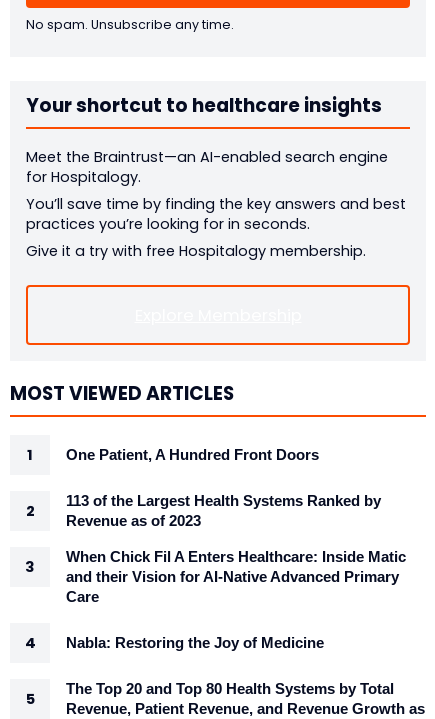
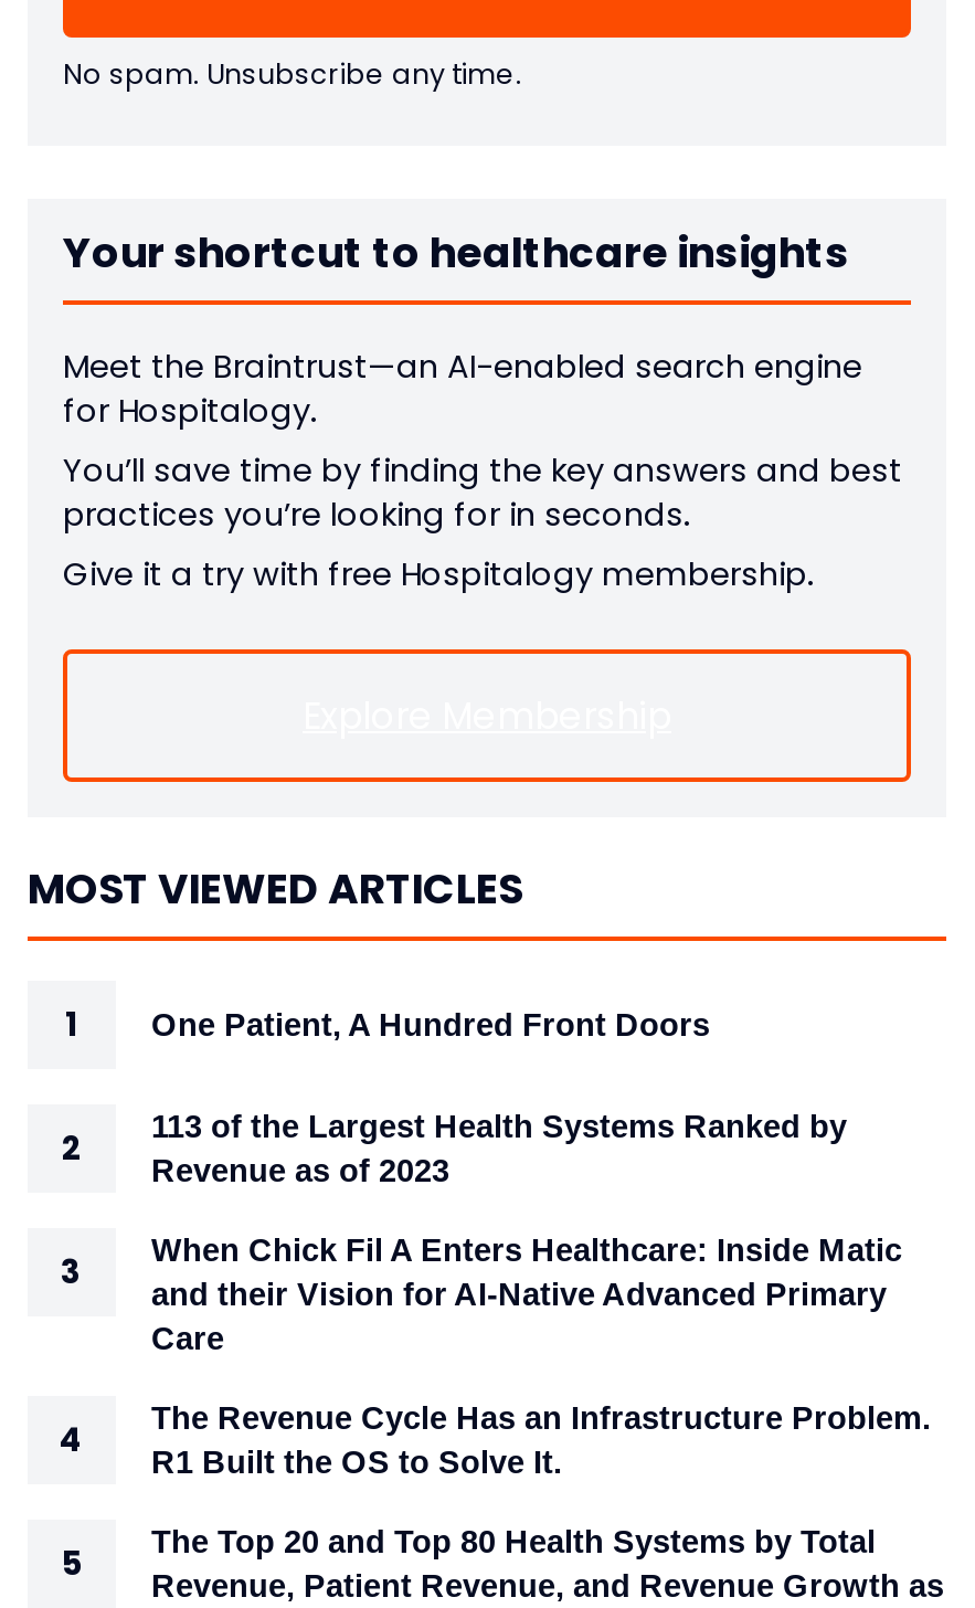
[66,635,324,651] Nabla: Restoring the Joy of Medicine -> [151,1401,931,1480] The Revenue Cycle Has an Infrastructure Problem. | R1 Built the OS to Solve It.

